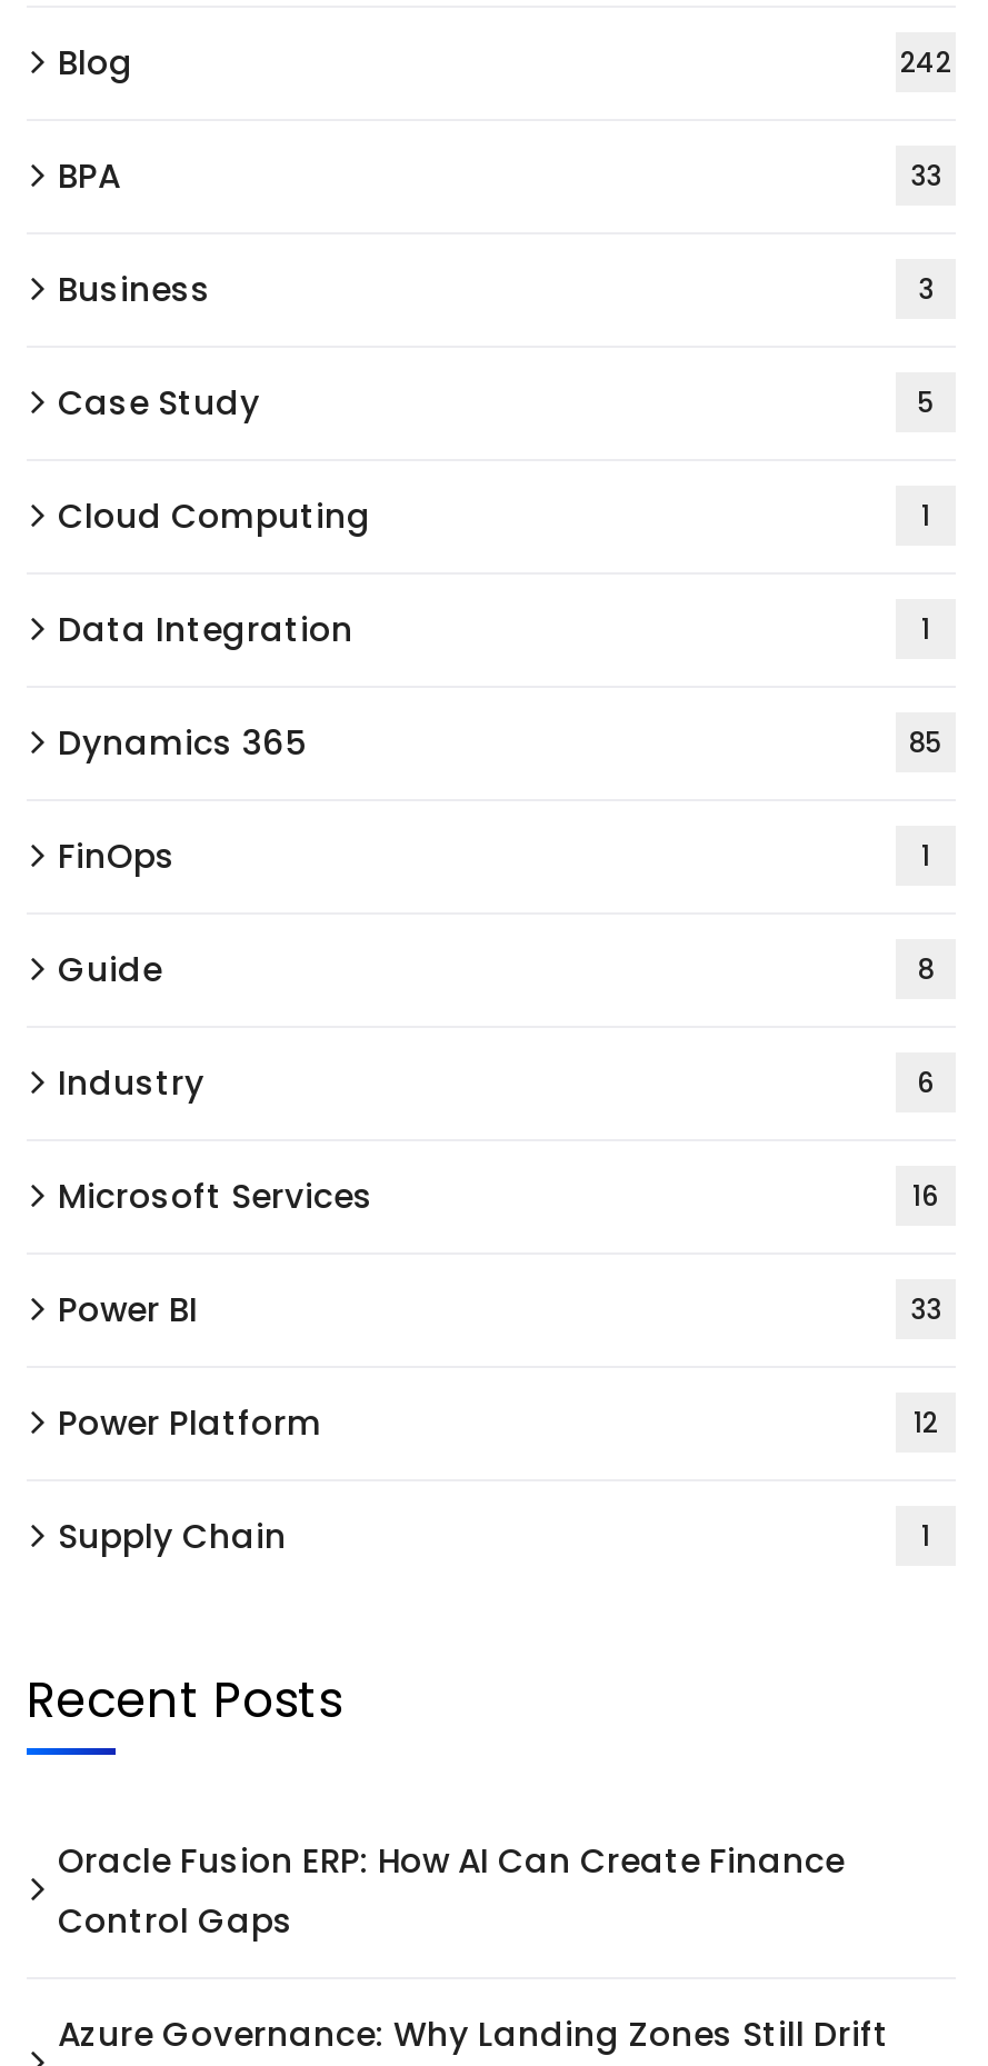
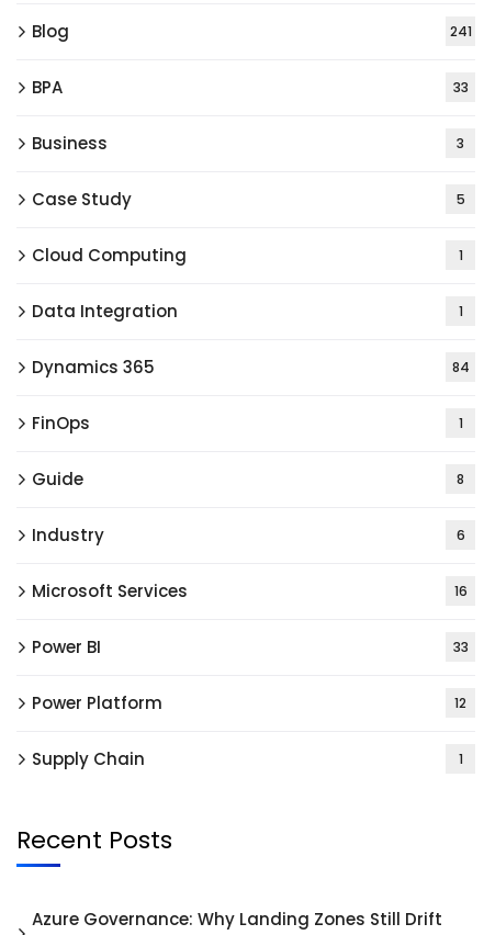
[900,44,951,82] 242 -> [449,22,471,41] 241
[909,724,942,762] 85 -> [452,358,469,377] 84
[58,1838,845,1944] Oracle Fusion ERP: How AI Can Create Finance | Control Gaps -> none

